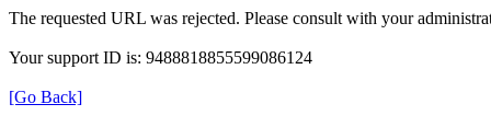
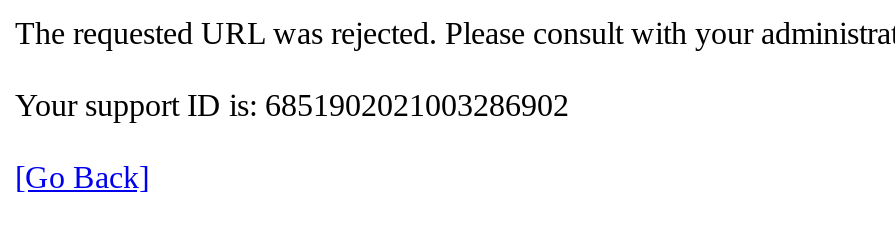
[9,48,312,67] Your support ID is: 9488818855599086124 -> [15,88,569,122] Your support ID is: 6851902021003286902

